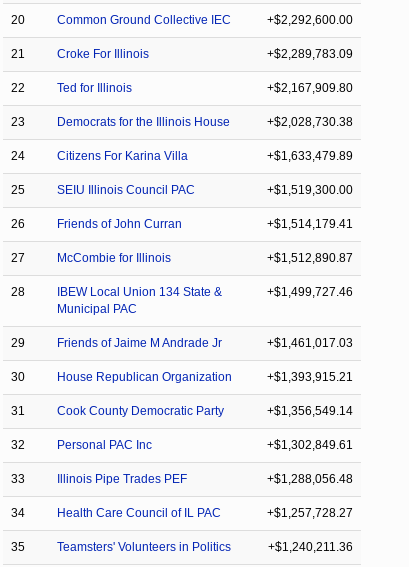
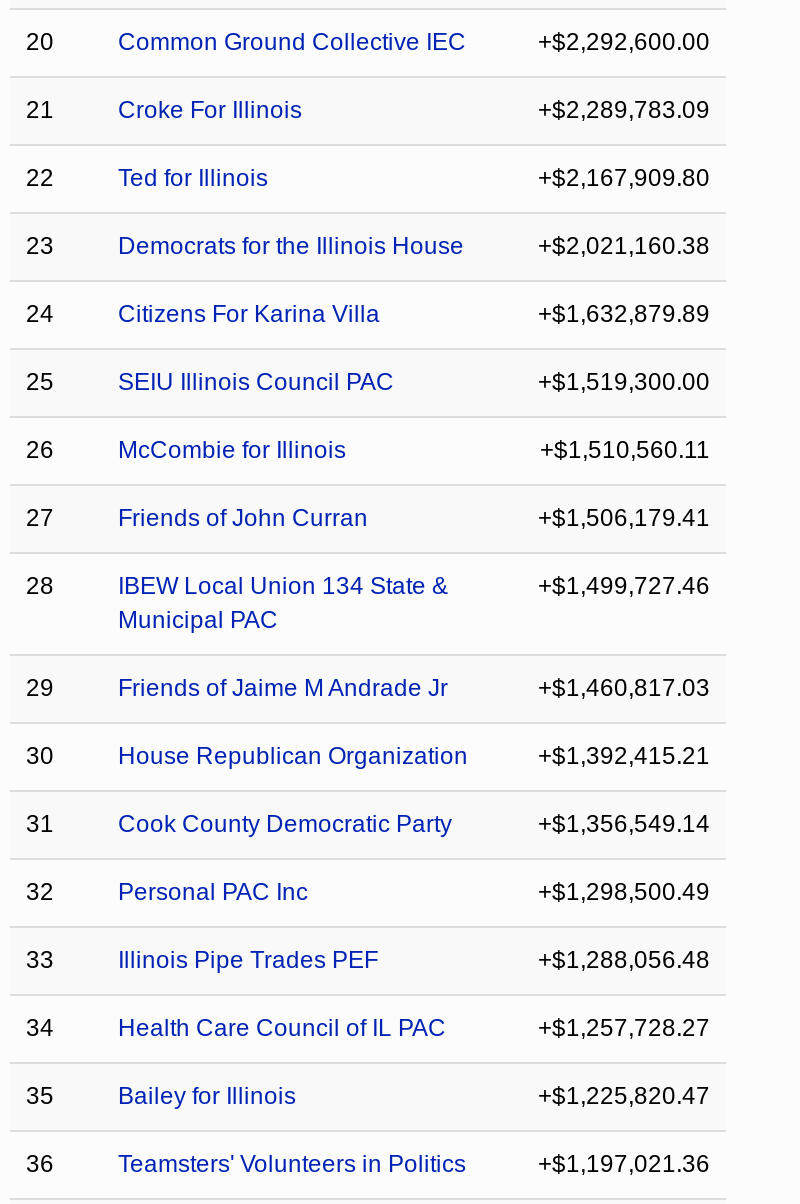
[267,115,353,129] +$2,028,730.38 -> [538,232,710,260] +$2,021,160.38
[267,149,353,163] +$1,633,479.89 -> [538,300,710,328] +$1,632,879.89
[267,217,353,265] +$1,514,179.41 | +$1,512,890.87 -> [538,504,710,532] +$1,506,179.41
none -> [540,436,710,464] +$1,510,560.11
moved [11,251,171,265] -> [26,436,346,532]: 27 | McCombie for Illinois
[267,336,353,350] +$1,461,017.03 -> [538,674,710,702] +$1,460,817.03
[267,370,353,384] +$1,393,915.21 -> [538,742,710,770] +$1,392,415.21
[267,438,353,452] +$1,302,849.61 -> [538,878,710,906] +$1,298,500.49
[268,540,353,554] +$1,240,211.36 -> [538,1150,710,1178] +$1,197,021.36
none -> [26,1082,710,1178] Bailey for Illinois | +$1,225,820.47 | 36

